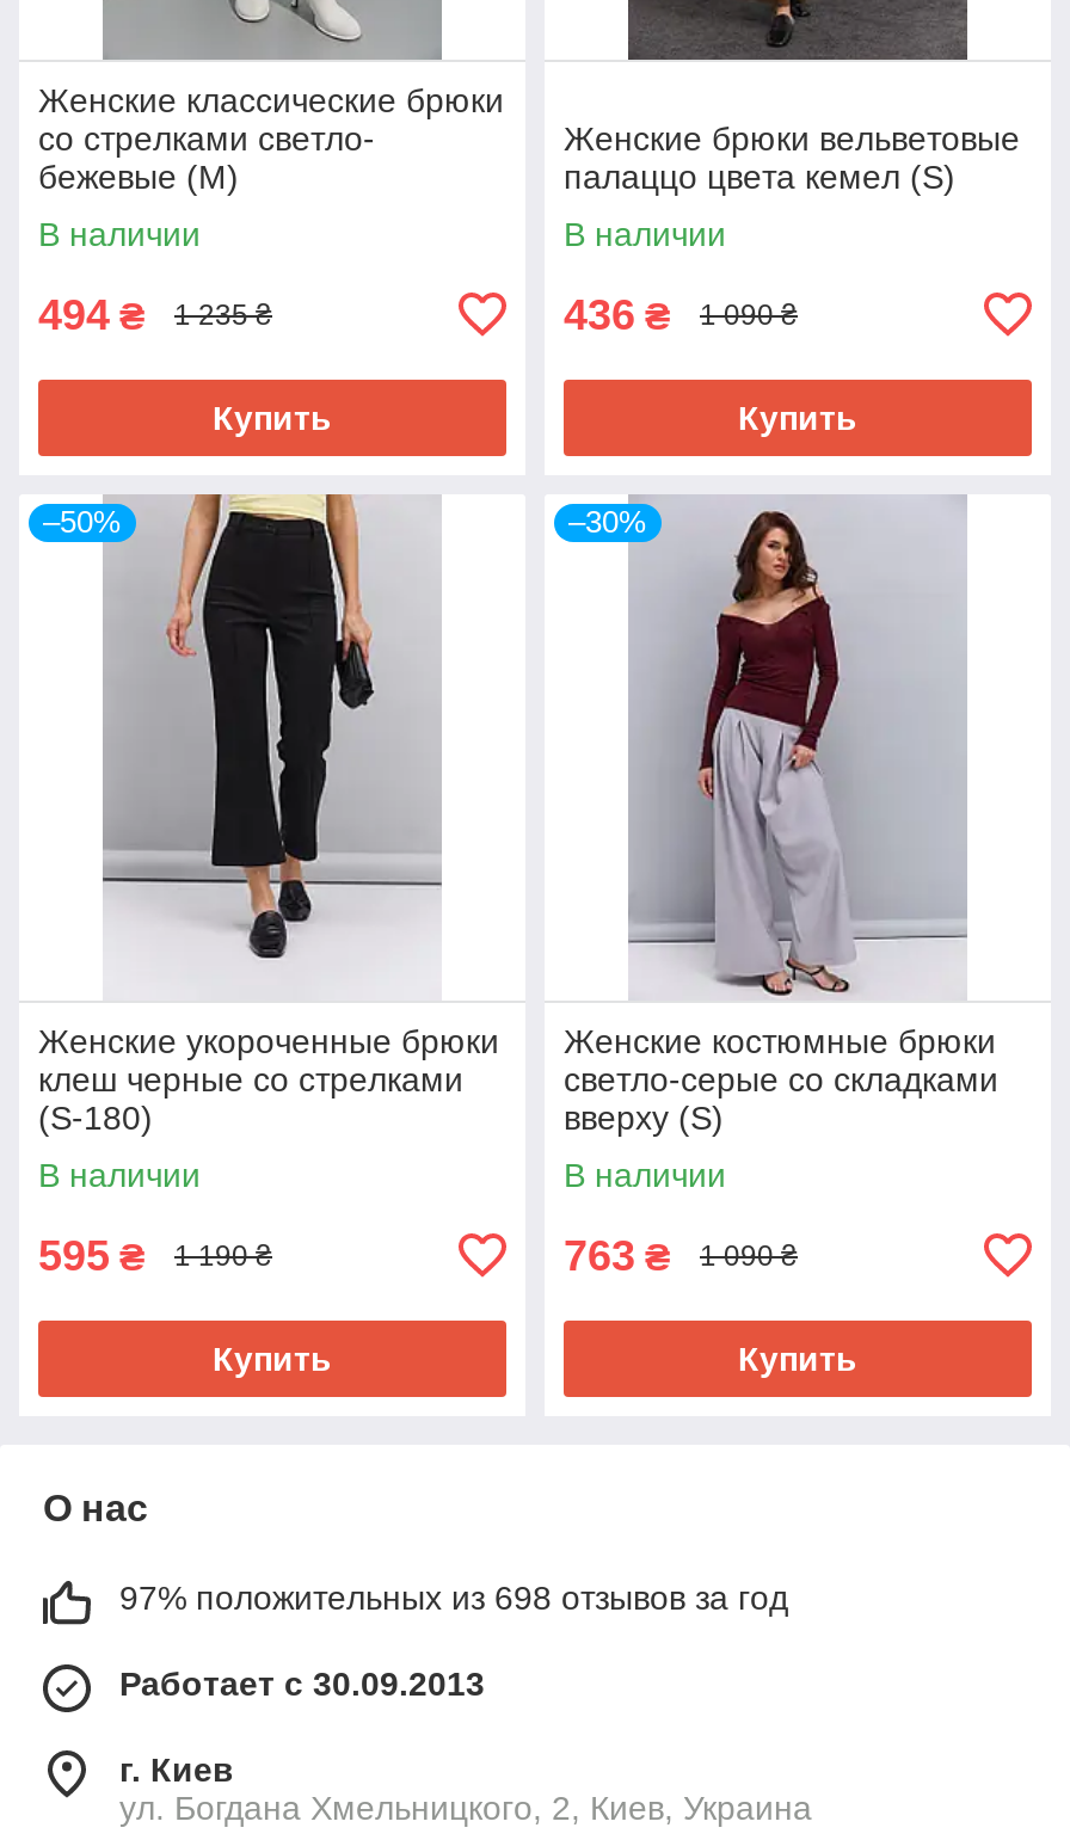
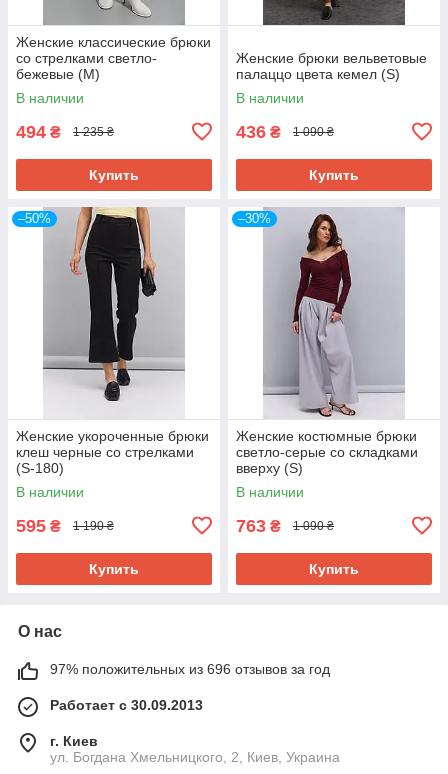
[119,1578,788,1616] 97% положительных из 698 отзывов за год -> [50,661,330,677] 97% положительных из 696 отзывов за год

